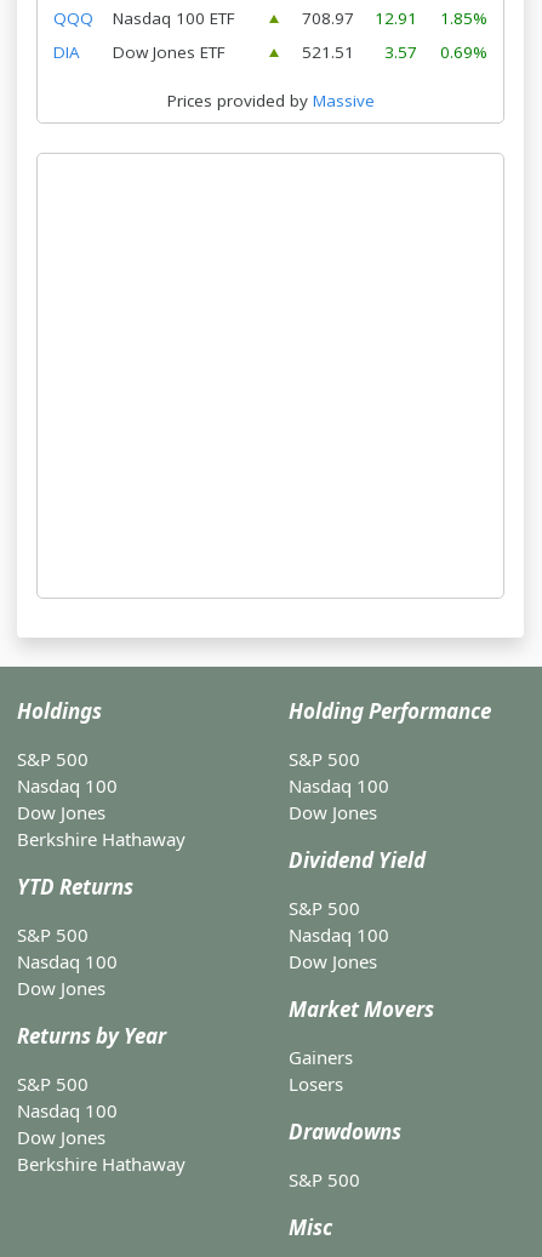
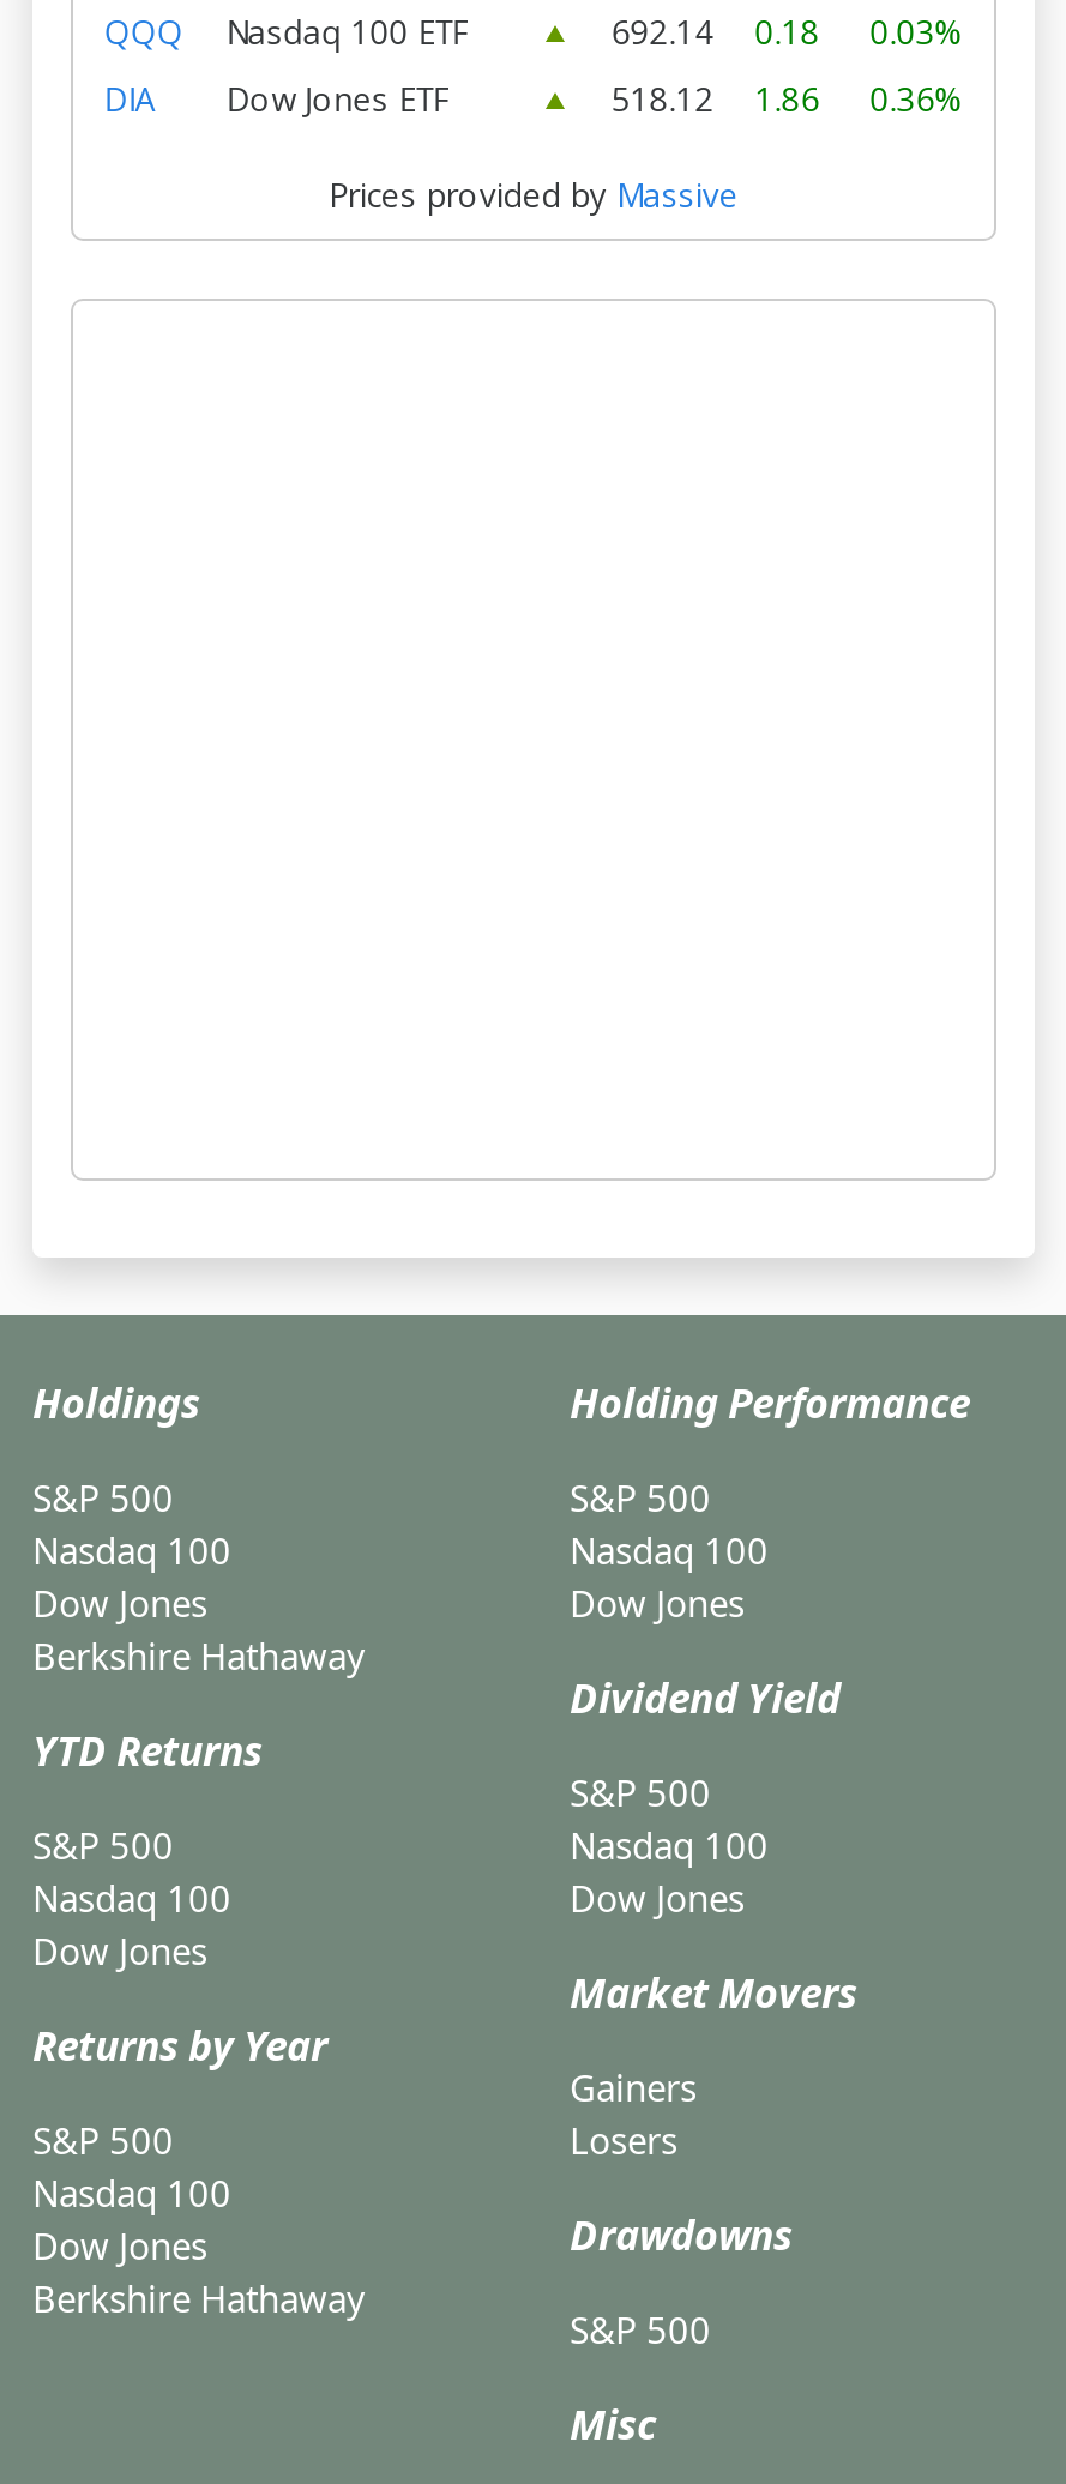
[302,8,354,30] 708.97 -> [611,12,714,55] 692.14
[375,8,417,30] 12.91 -> [755,12,819,55] 0.18
[440,8,488,30] 1.85% -> [870,12,963,55] 0.03%
[302,42,354,64] 521.51 -> [611,79,714,122] 518.12
[385,42,417,64] 3.57 -> [755,79,819,122] 1.86
[440,42,488,64] 0.69% -> [870,79,963,122] 0.36%

